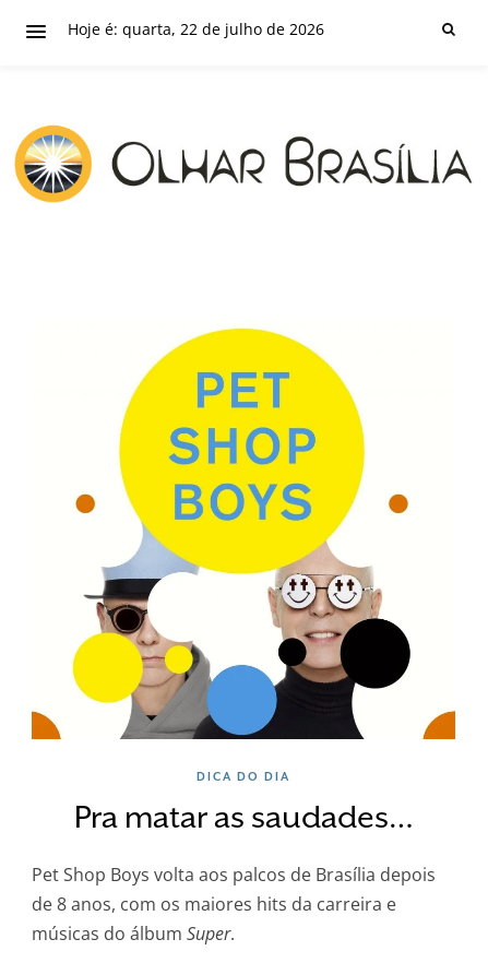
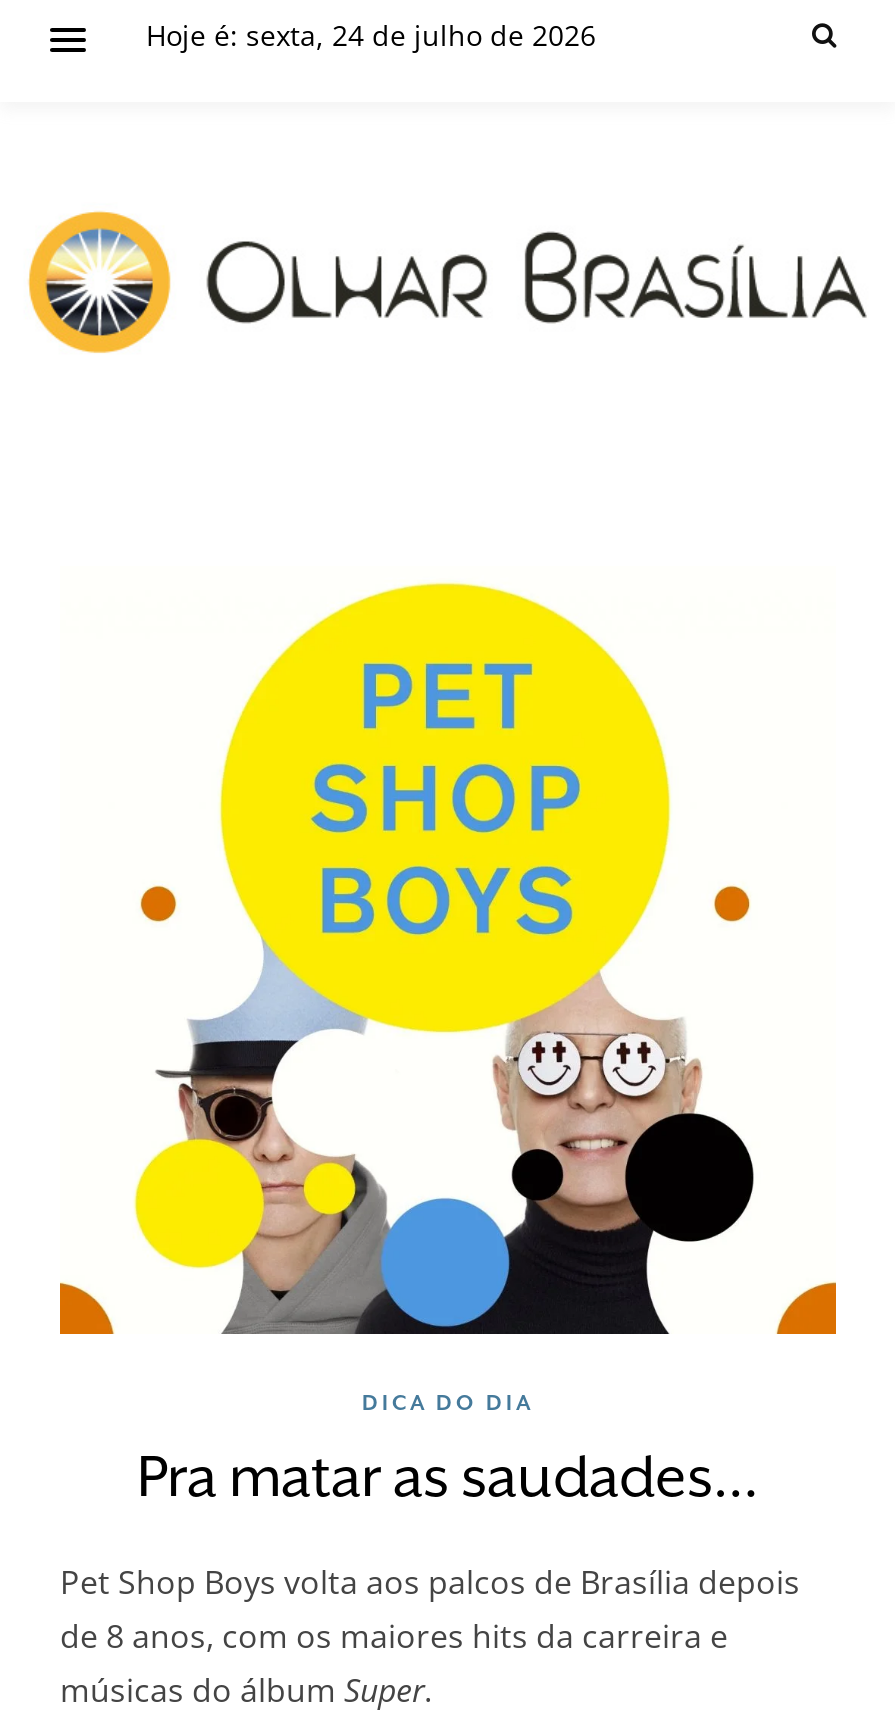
[68,19,324,39] Hoje é: quarta, 22 de julho de 2026 -> [146,16,596,54] Hoje é: sexta, 24 de julho de 2026

